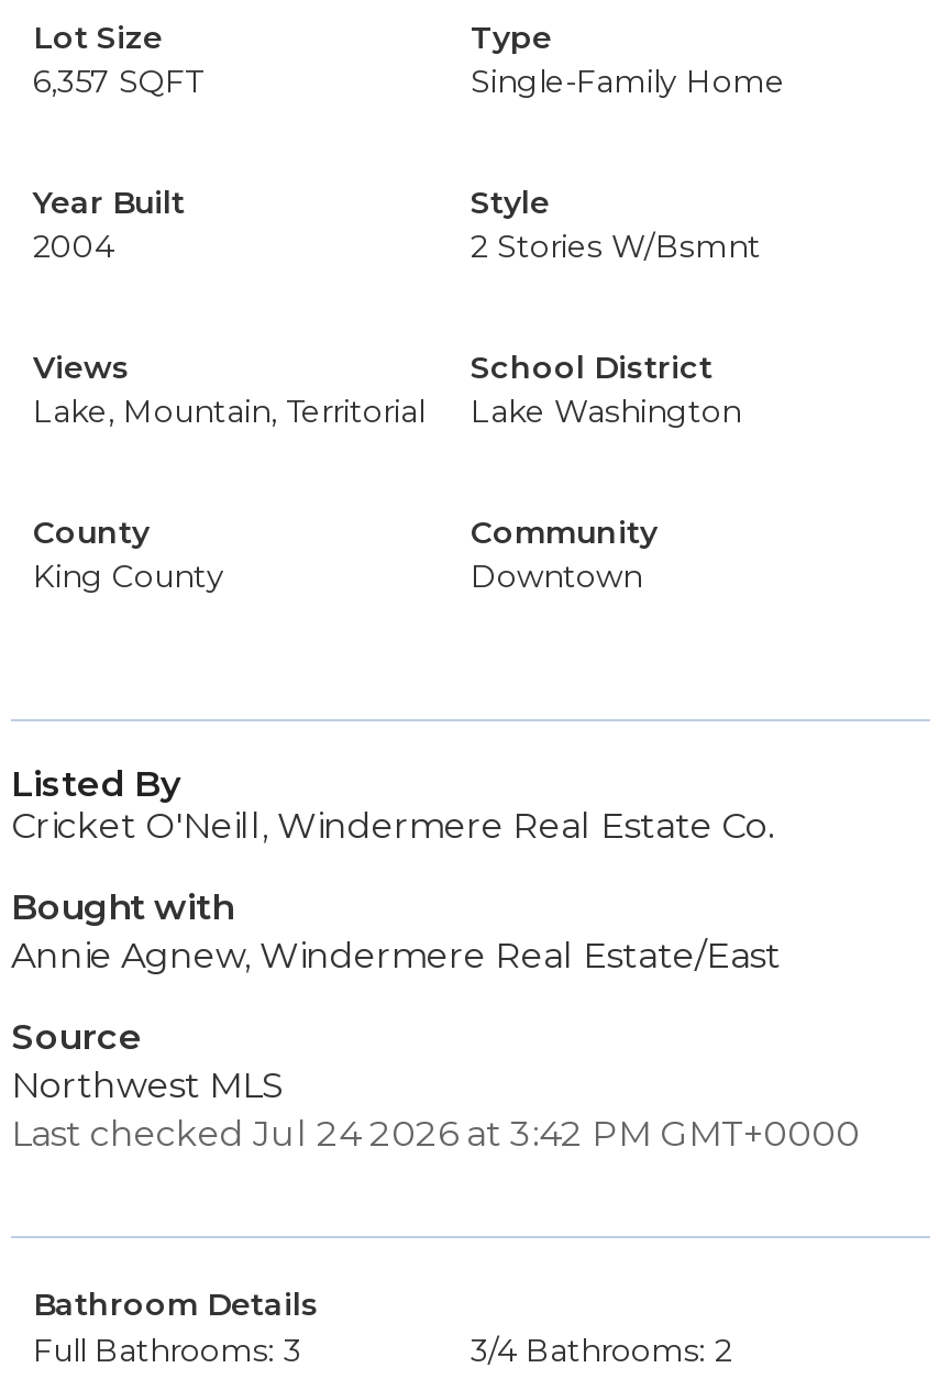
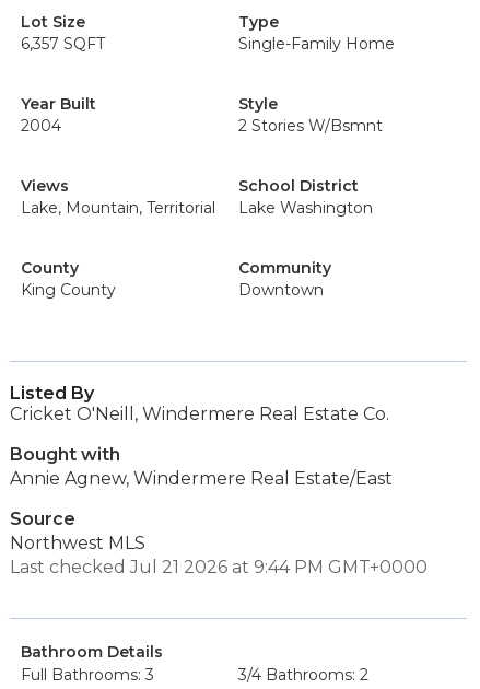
[11,1113,860,1155] Last checked Jul 24 2026 at 3:42 PM GMT+0000 -> [10,557,428,577] Last checked Jul 21 2026 at 9:44 PM GMT+0000

